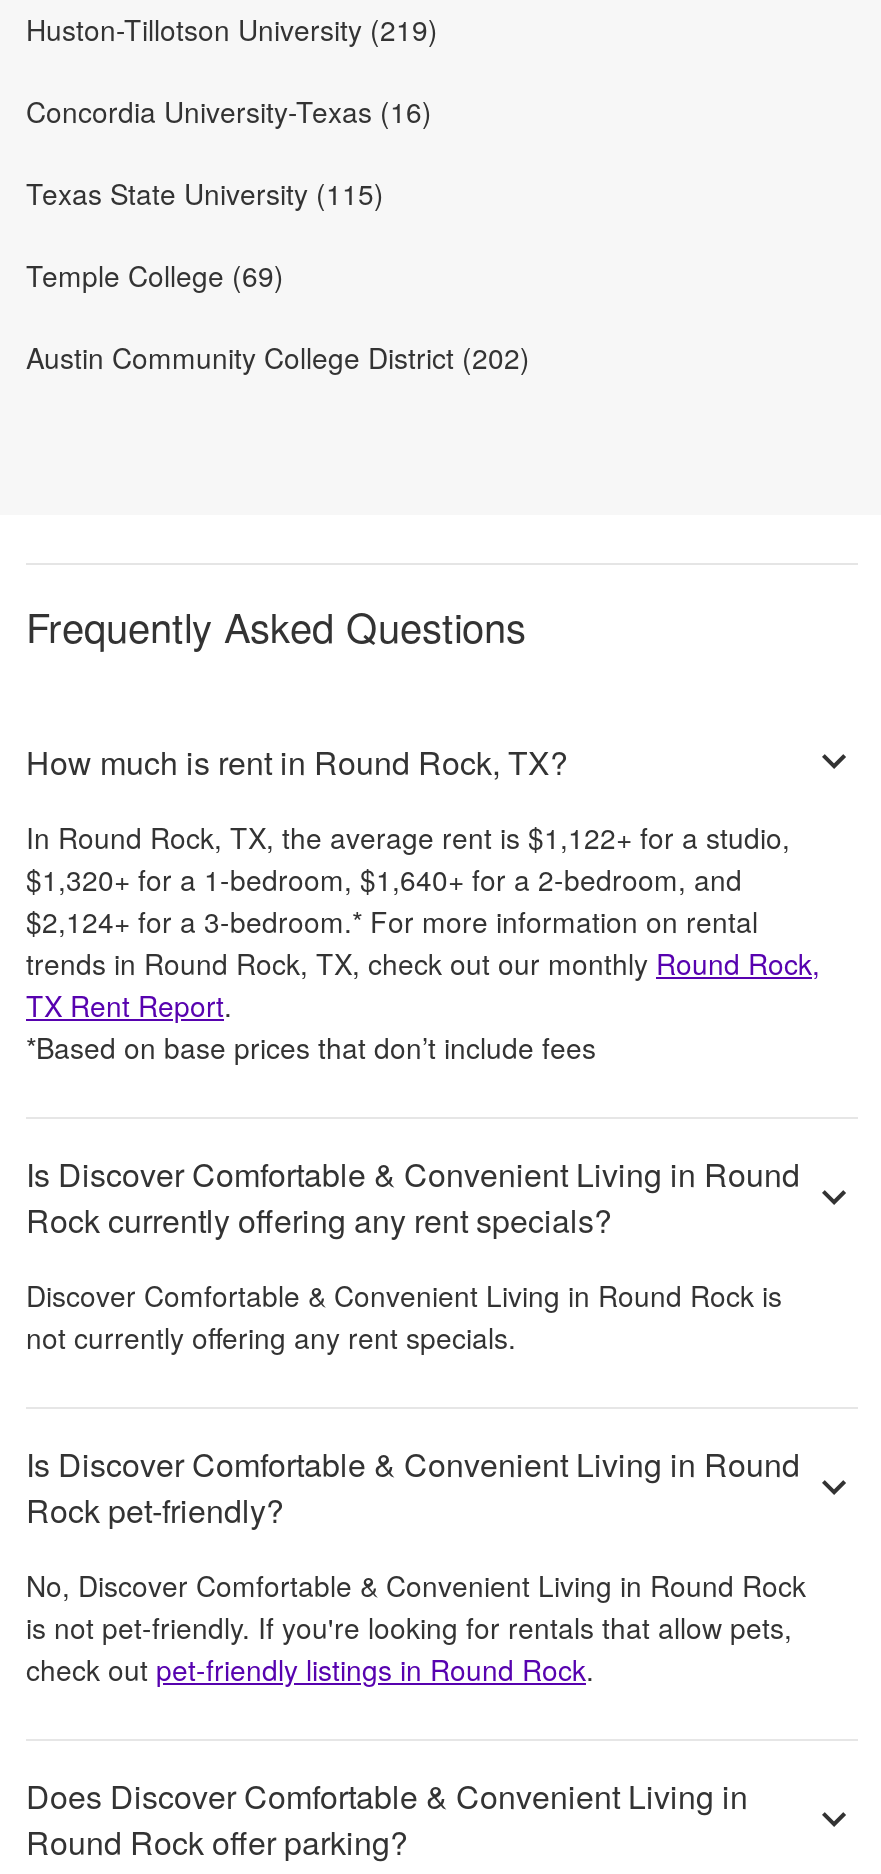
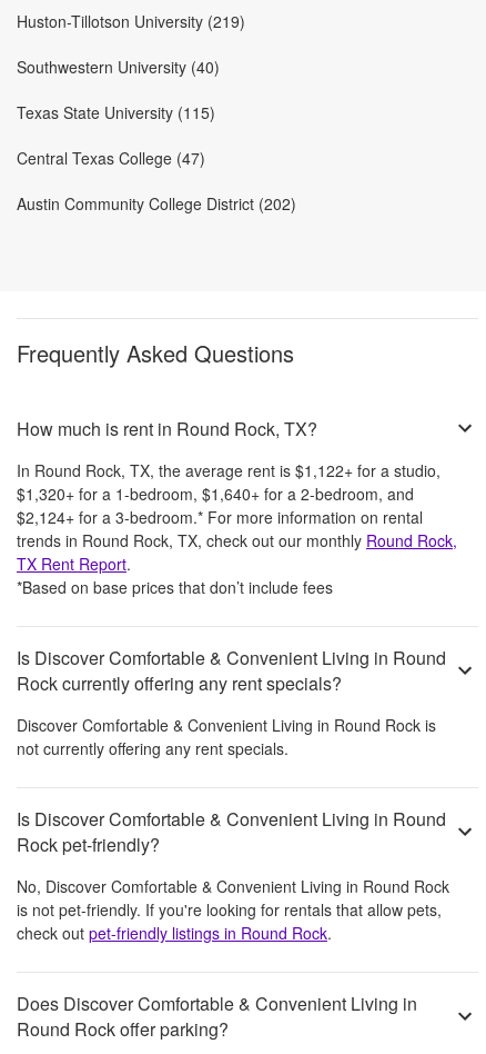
[26,91,434,131] Concordia University-Texas (16) -> [17,56,220,78] Southwestern University (40)
[26,255,284,295] Temple College (69) -> [17,147,205,169] Central Texas College (47)

